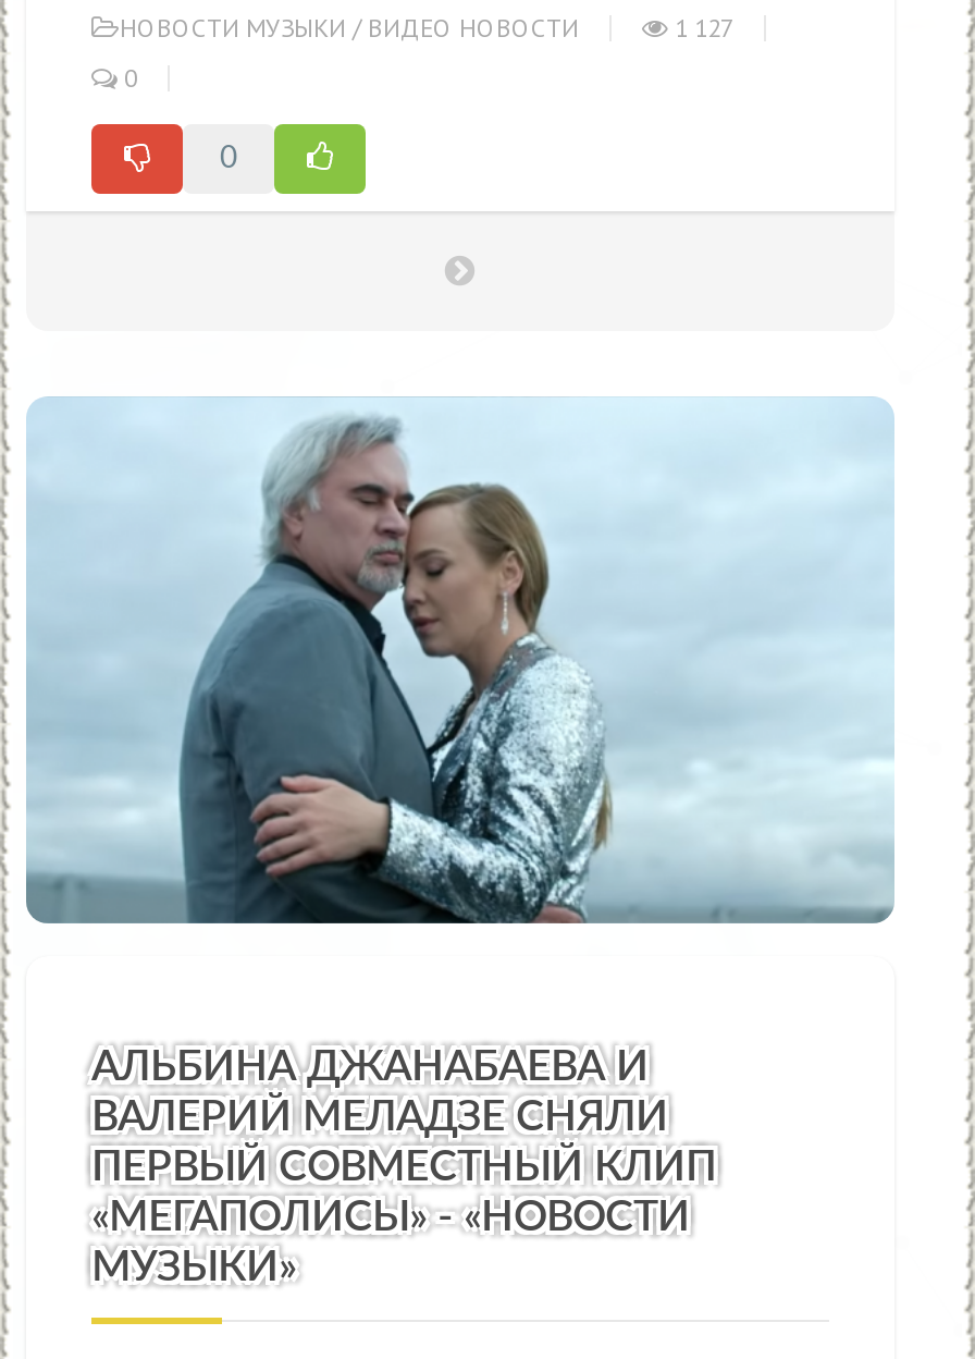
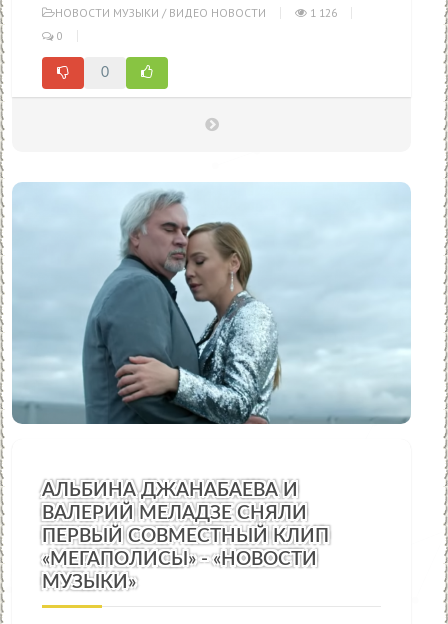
[668,12,733,44] 1 127 -> [307,5,337,20] 1 126

